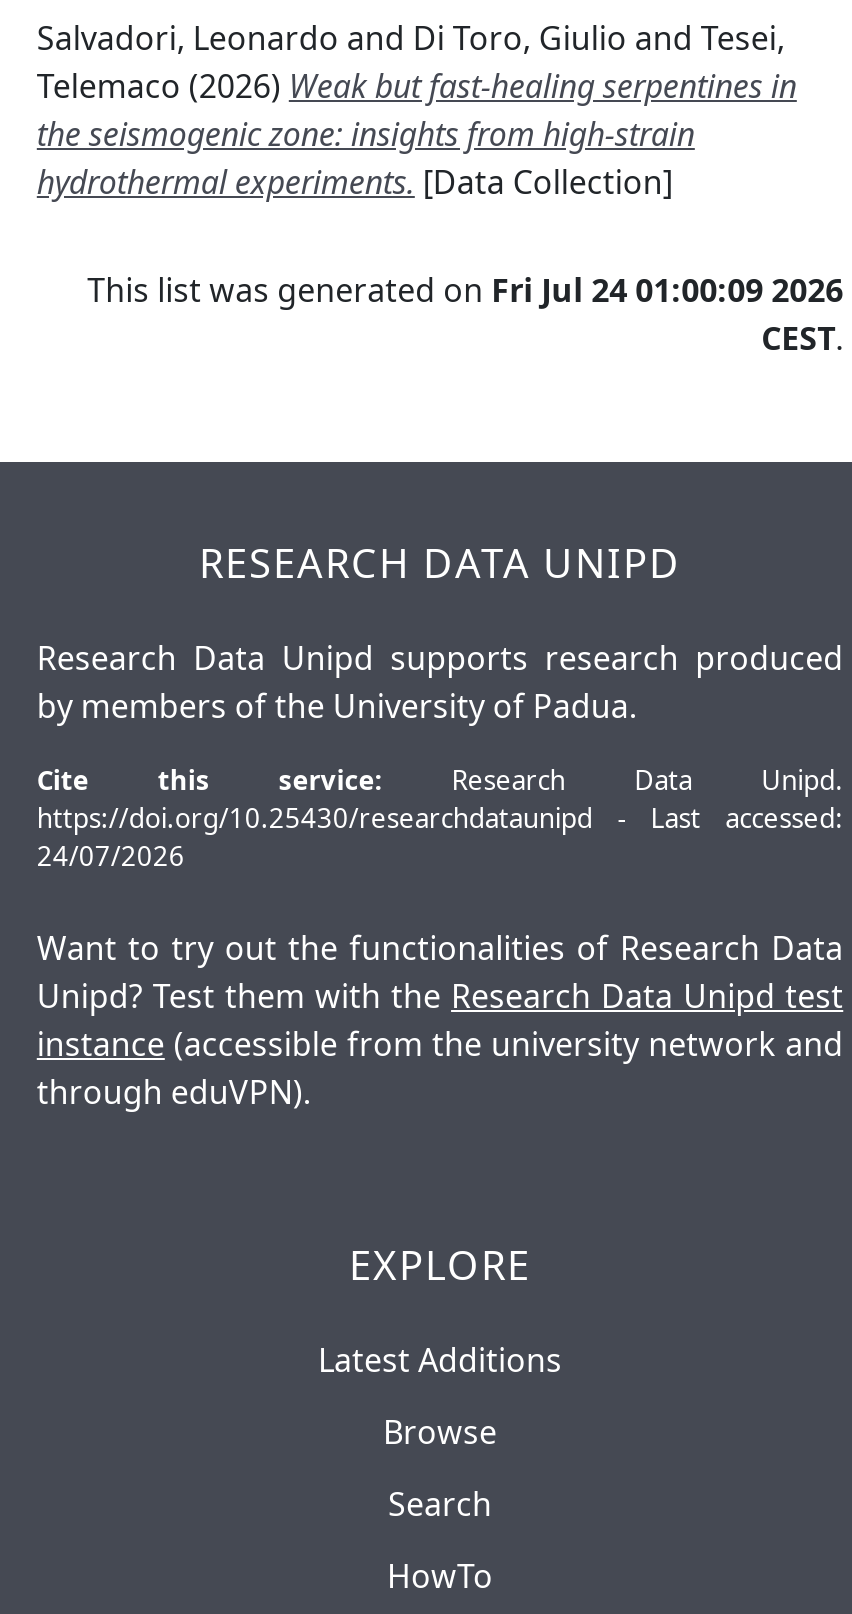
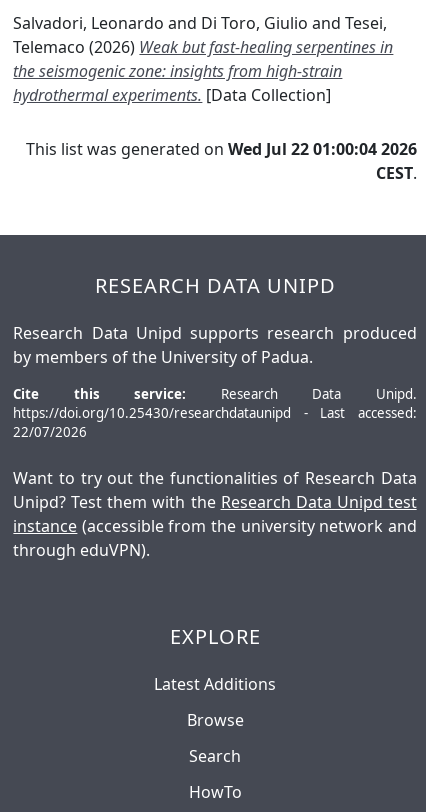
[87,268,843,312] This list was generated on Fri Jul 24 01:00:09 2026 -> [26,138,417,160] This list was generated on Wed Jul 22 01:00:04 2026
[37,838,185,874] 24/07/2026 -> [13,423,87,441] 22/07/2026

